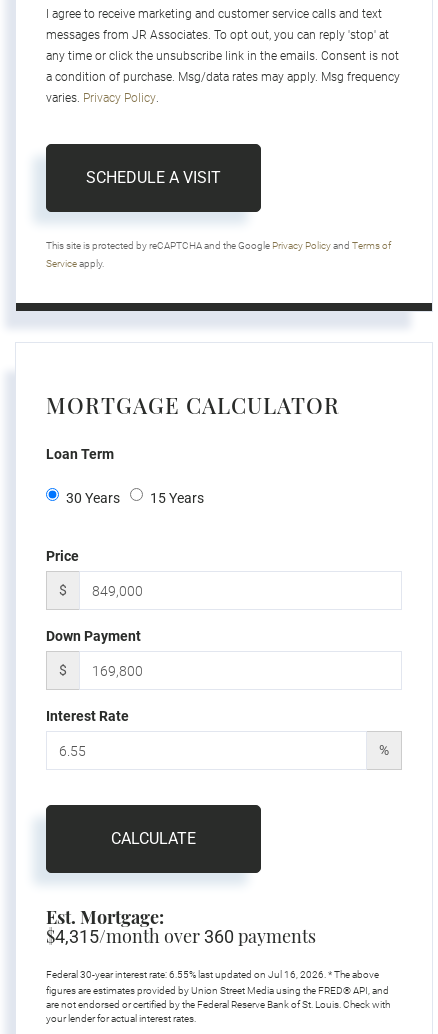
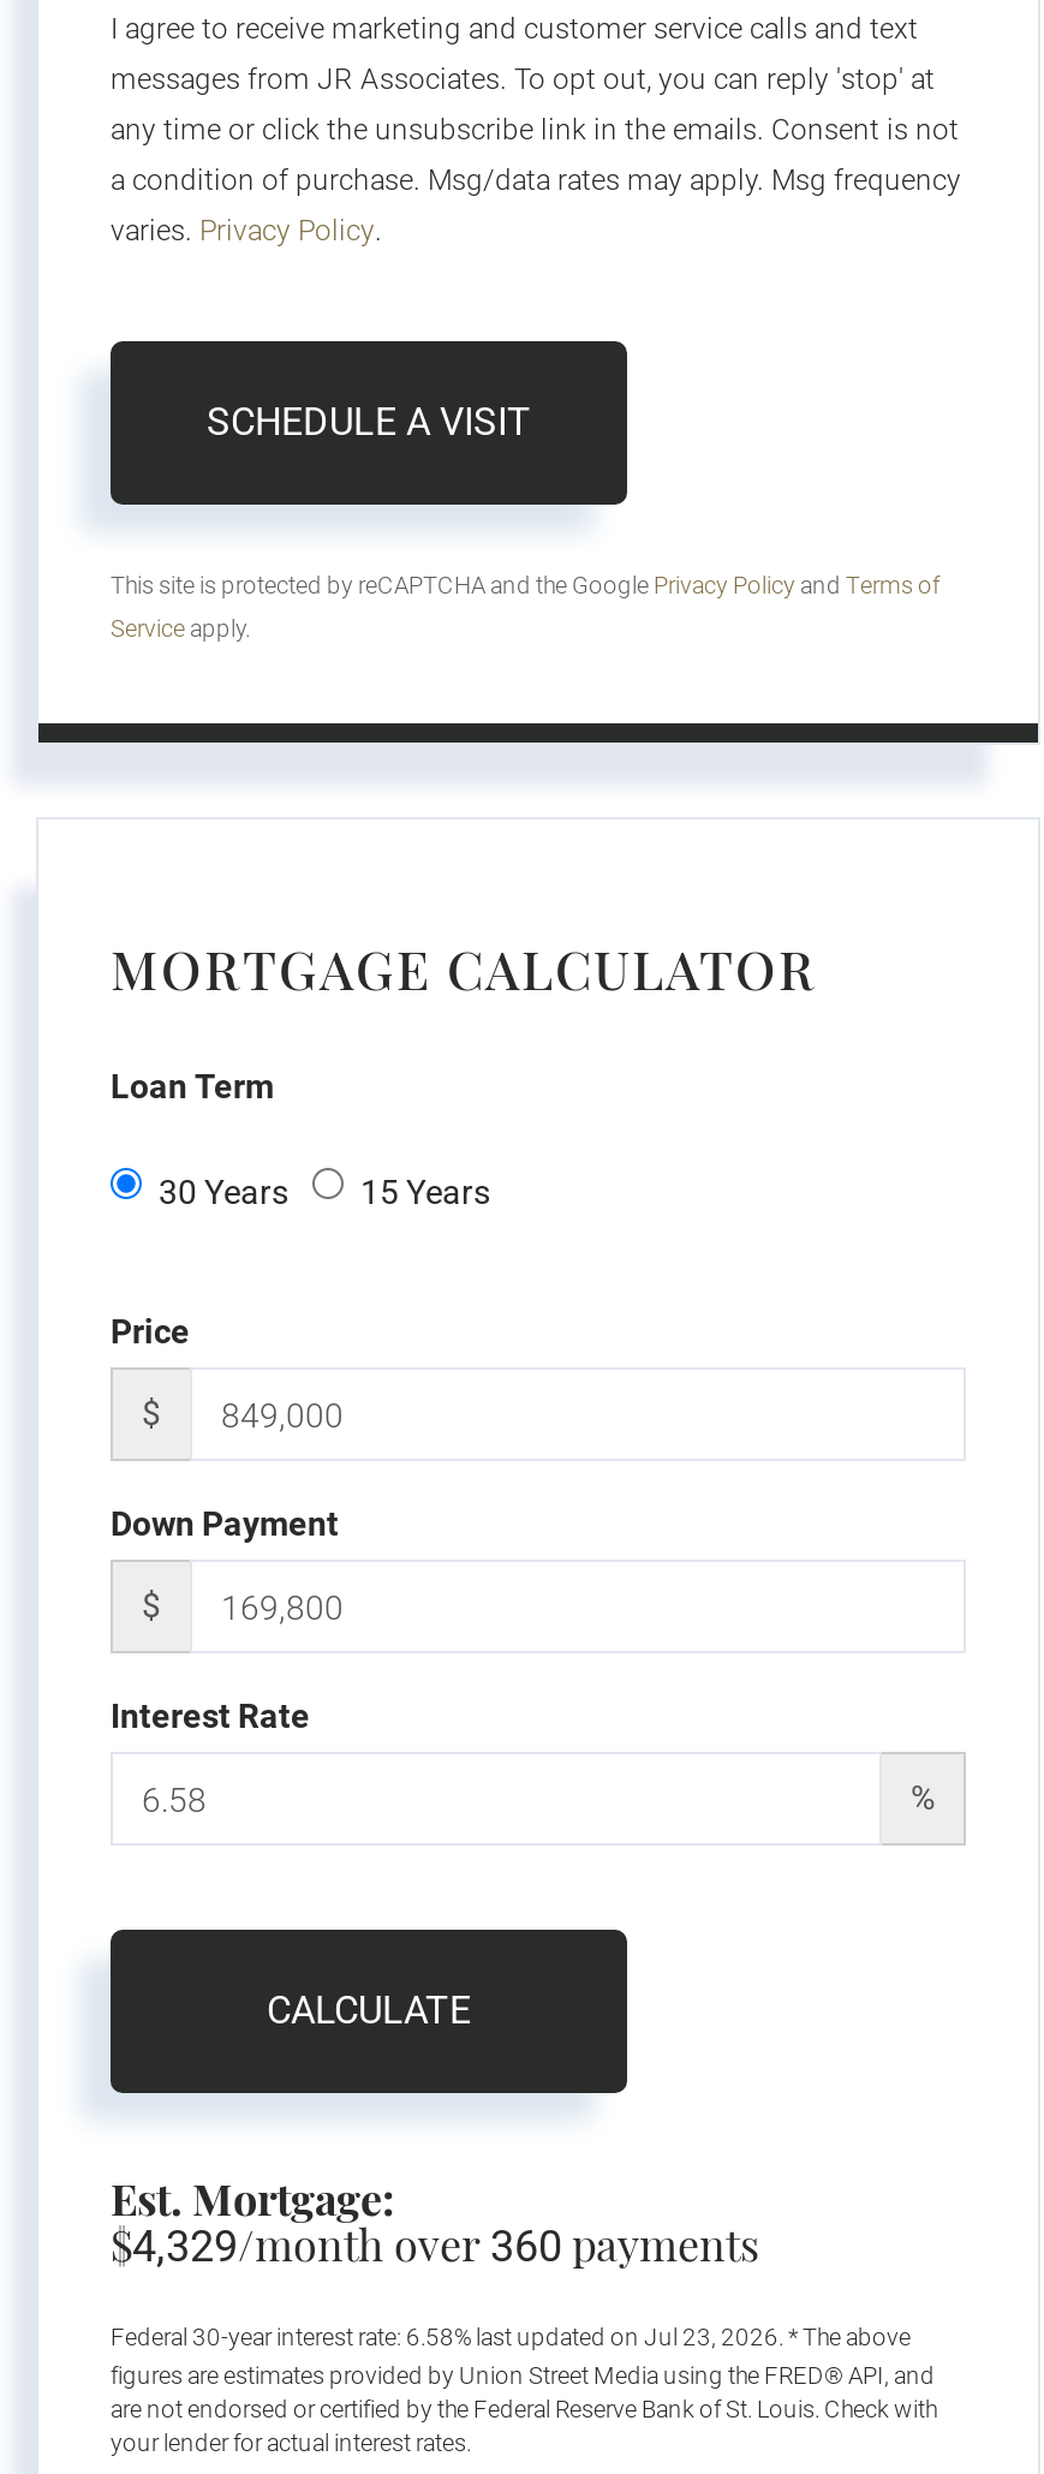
[46,924,316,948] $4,315/month over 360 payments -> [111,2216,759,2274] $4,329/month over 360 payments
[46,969,379,980] Federal 30-year interest rate: 6.55% last updated on Jul 16, 2026. * The above -> [111,2325,911,2351] Federal 30-year interest rate: 6.58% last updated on Jul 23, 2026. * The above

